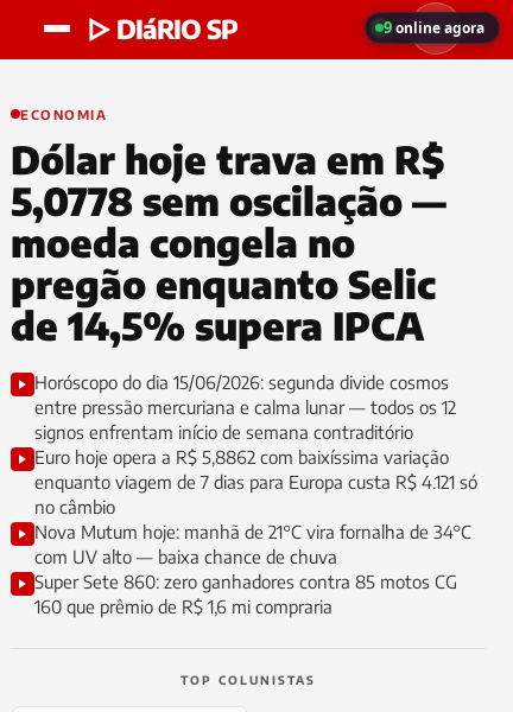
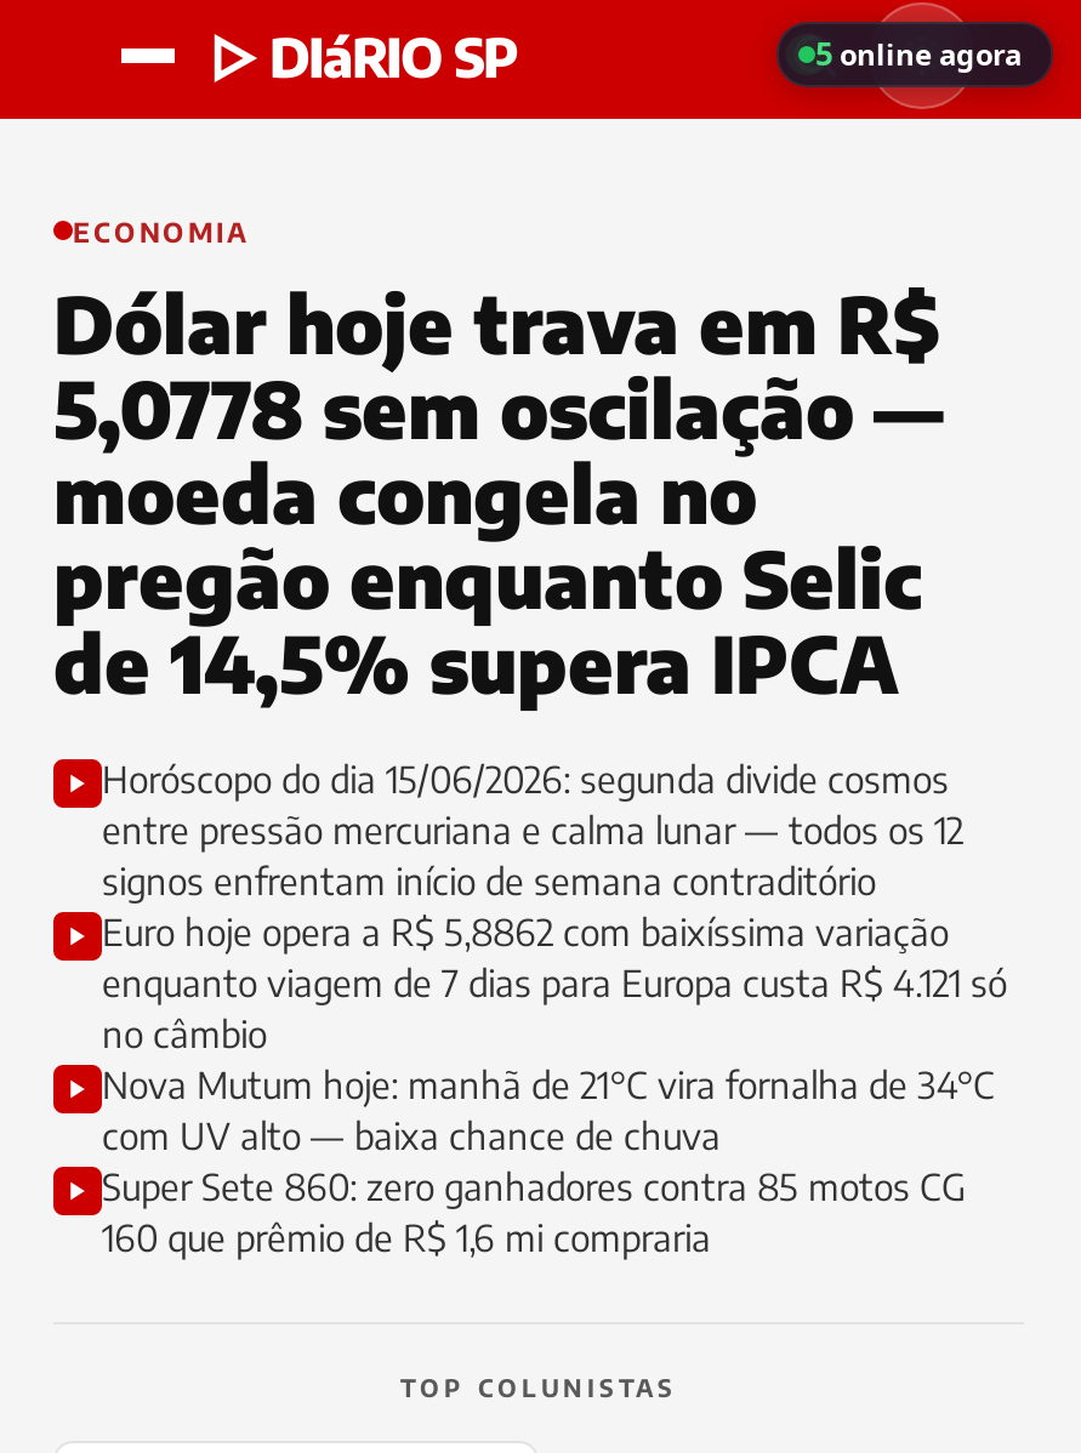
[384,17,484,38] 9 online agora -> [815,32,1022,75] 5 online agora

